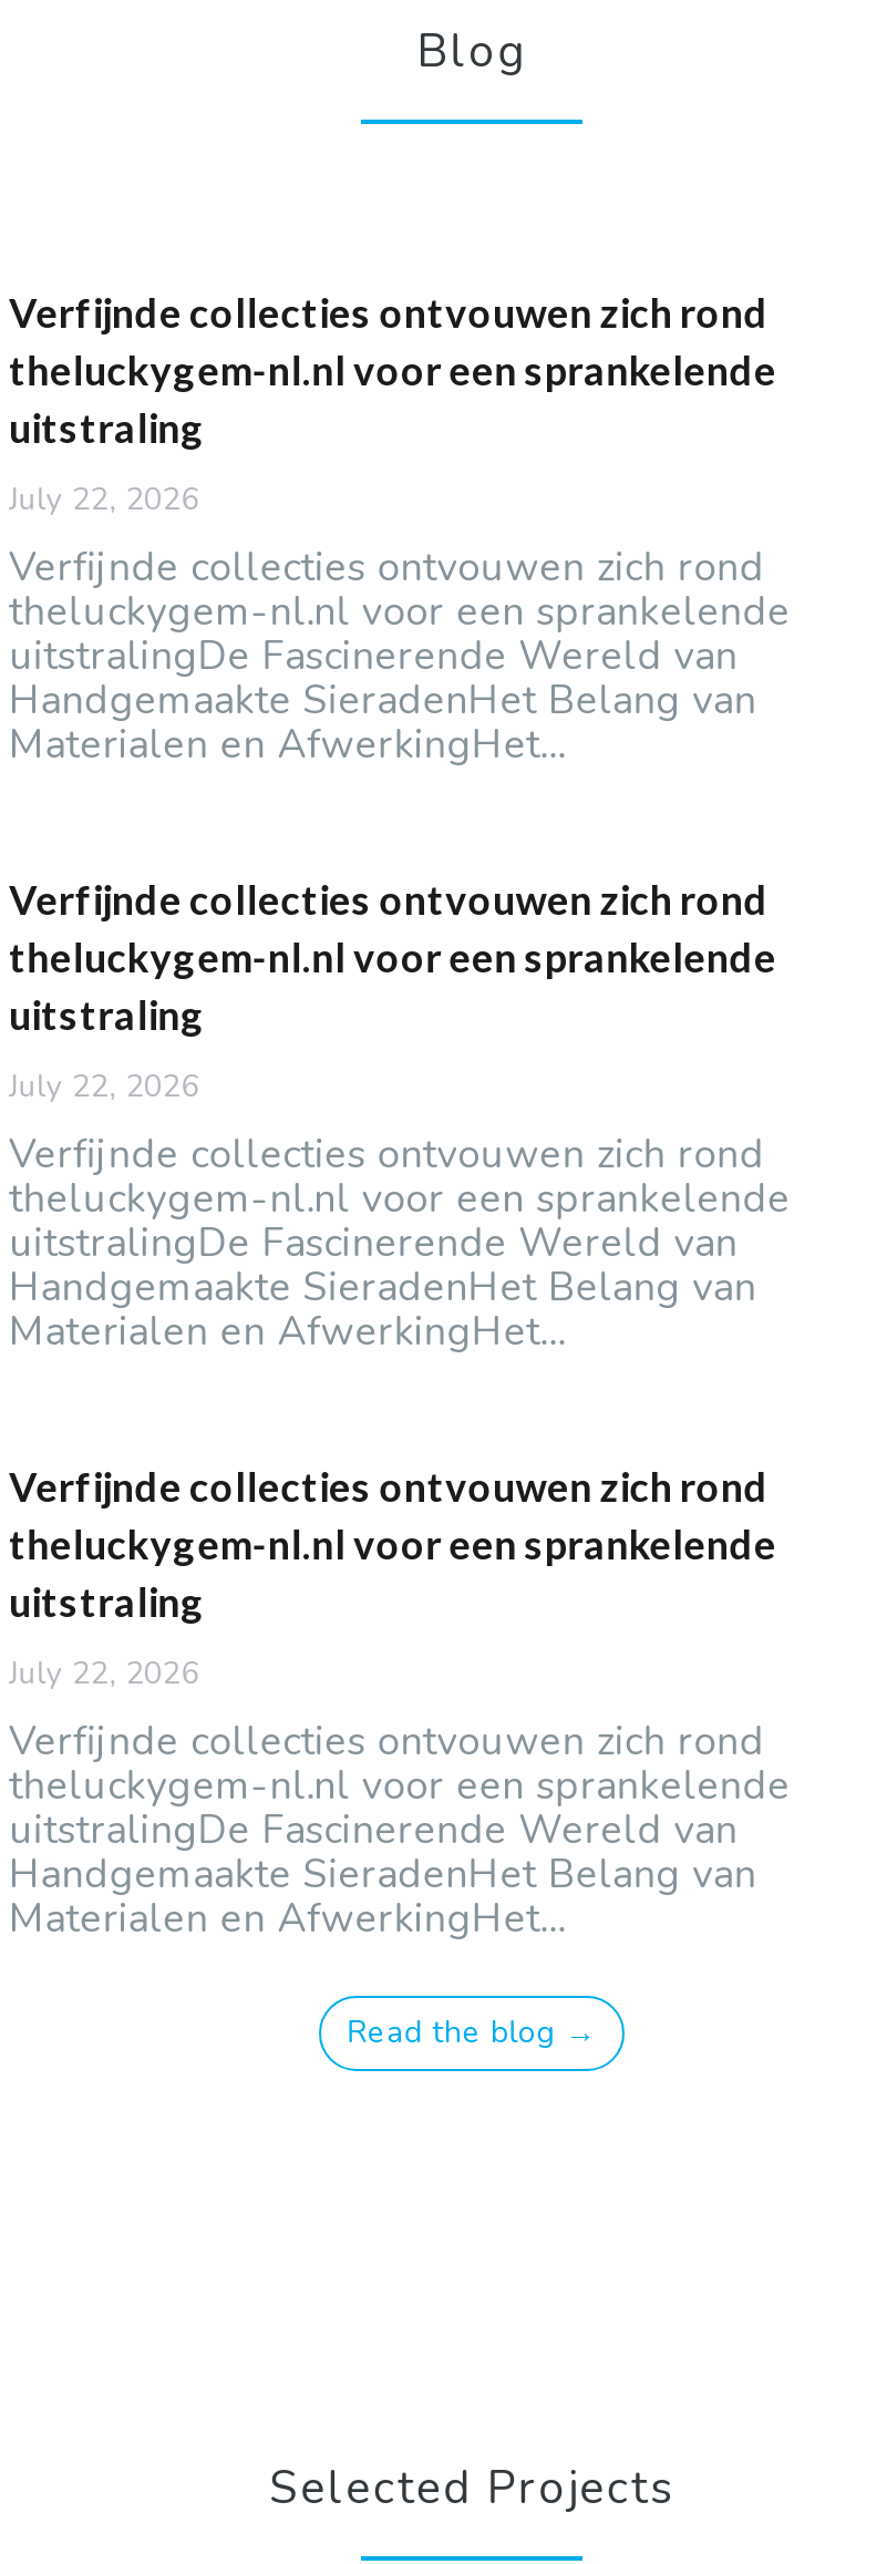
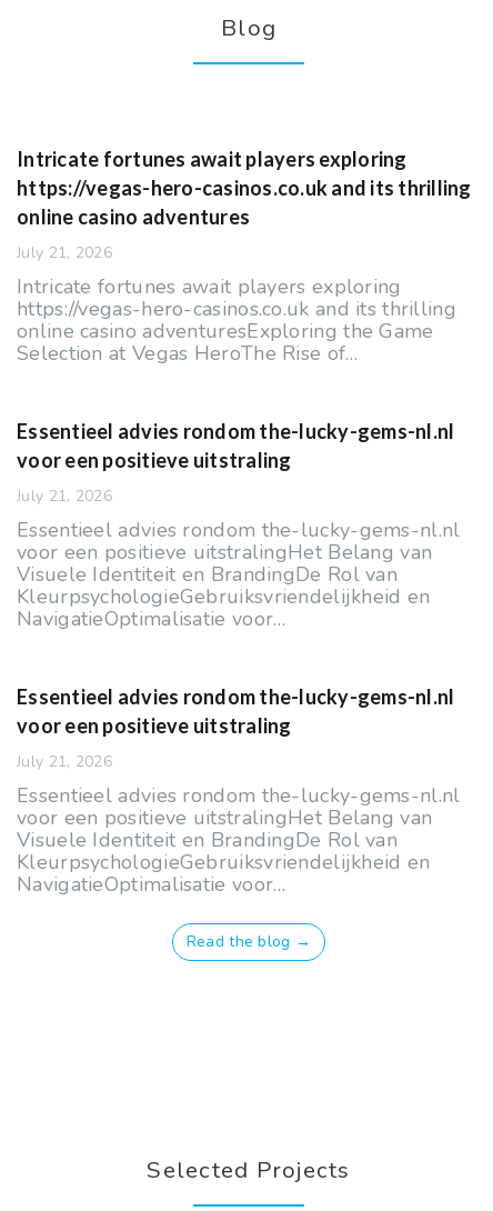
[9,288,777,452] Verfijnde collecties ontvouwen zich rond | theluckygem-nl.nl voor een sprankelende | uitstraling -> [17,147,471,229] Intricate fortunes await players exploring | https://vegas-hero-casinos.co.uk and its thrilling | online casino adventures
[9,478,790,771] July 22, 2026 | Verfijnde collecties ontvouwen zich rond | theluckygem-nl.nl voor een sprankelende | uitstralingDe Fascinerende Wereld van | Handgemaakte SieradenHet Belang van | Materialen en AfwerkingHet… -> [17,242,456,367] July 21, 2026 | Intricate fortunes await players exploring | https://vegas-hero-casinos.co.uk and its thrilling | online casino adventuresExploring the Game | Selection at Vegas HeroThe Rise of…
[9,875,777,1039] Verfijnde collecties ontvouwen zich rond | theluckygem-nl.nl voor een sprankelende | uitstraling -> [17,419,454,472] Essentieel advies rondom the-lucky-gems-nl.nl | voor een positieve uitstraling
[9,1065,790,1358] July 22, 2026 | Verfijnde collecties ontvouwen zich rond | theluckygem-nl.nl voor een sprankelende | uitstralingDe Fascinerende Wereld van | Handgemaakte SieradenHet Belang van | Materialen en AfwerkingHet… -> [17,486,460,632] July 21, 2026 | Essentieel advies rondom the-lucky-gems-nl.nl | voor een positieve uitstralingHet Belang van | Visuele Identiteit en BrandingDe Rol van | KleurpsychologieGebruiksvriendelijkheid en | NavigatieOptimalisatie voor…
[9,1462,777,1626] Verfijnde collecties ontvouwen zich rond | theluckygem-nl.nl voor een sprankelende | uitstraling -> [17,684,454,738] Essentieel advies rondom the-lucky-gems-nl.nl | voor een positieve uitstraling
[9,1652,790,1945] July 22, 2026 | Verfijnde collecties ontvouwen zich rond | theluckygem-nl.nl voor een sprankelende | uitstralingDe Fascinerende Wereld van | Handgemaakte SieradenHet Belang van | Materialen en AfwerkingHet… -> [17,751,460,898] July 21, 2026 | Essentieel advies rondom the-lucky-gems-nl.nl | voor een positieve uitstralingHet Belang van | Visuele Identiteit en BrandingDe Rol van | KleurpsychologieGebruiksvriendelijkheid en | NavigatieOptimalisatie voor…

